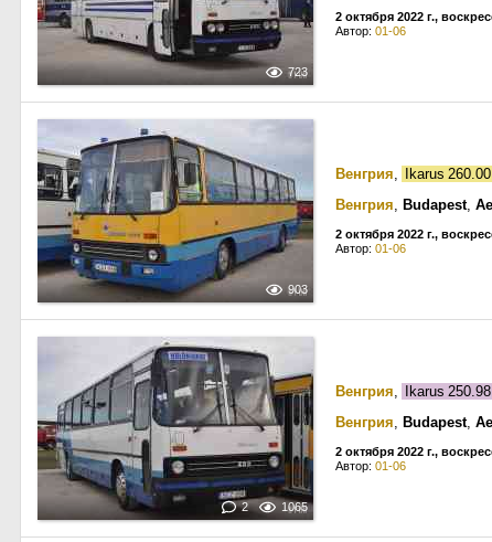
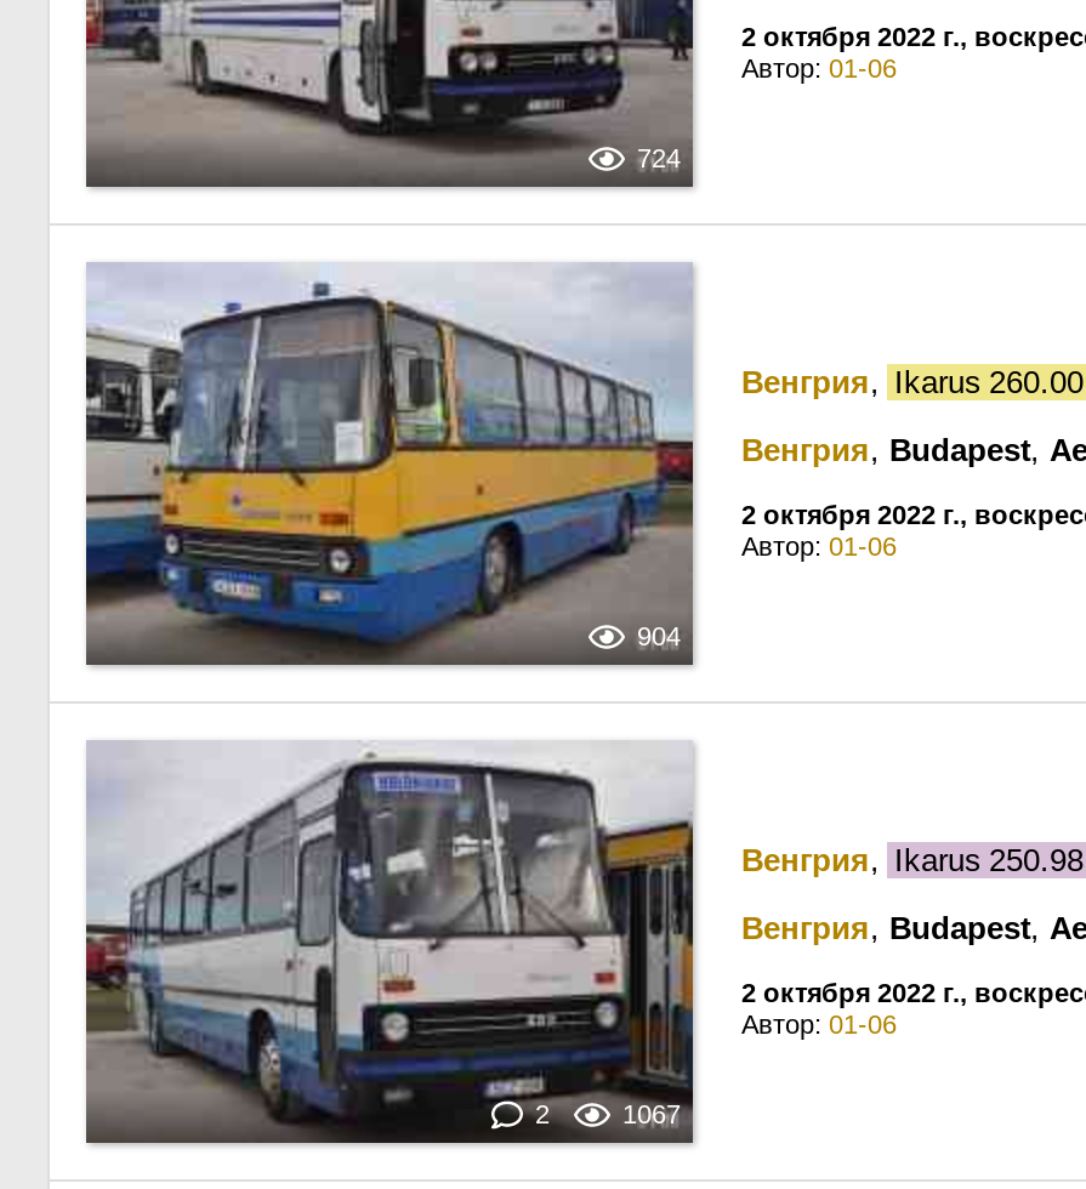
[288,65,308,78] 723 -> [637,143,681,172] 724
[288,283,308,296] 903 -> [637,621,681,650] 904
[281,500,308,513] 1065 -> [622,1099,681,1128] 1067

